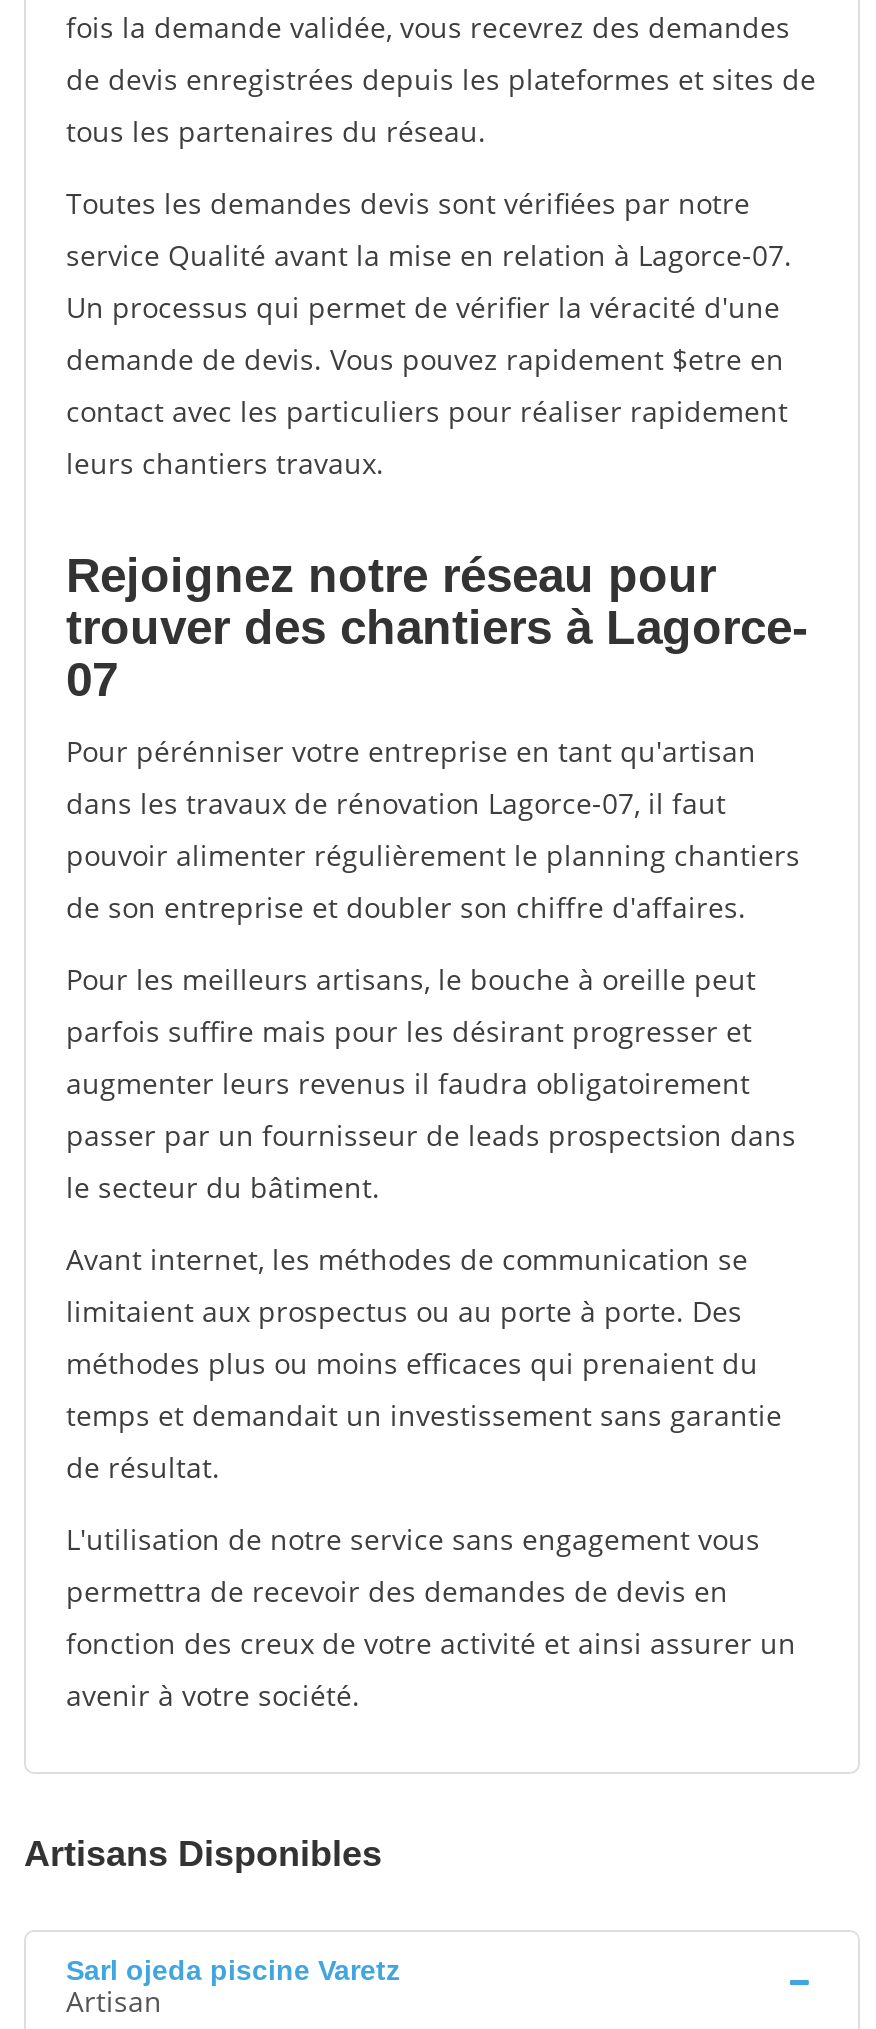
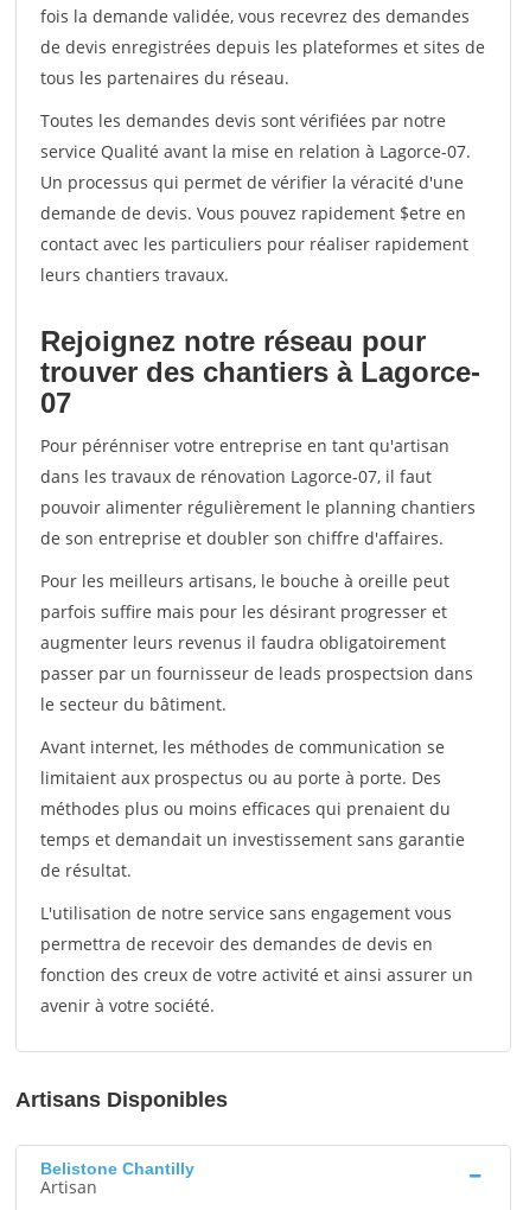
[66,1954,400,1986] Sarl ojeda piscine Varetz -> [40,1159,194,1178] Belistone Chantilly

